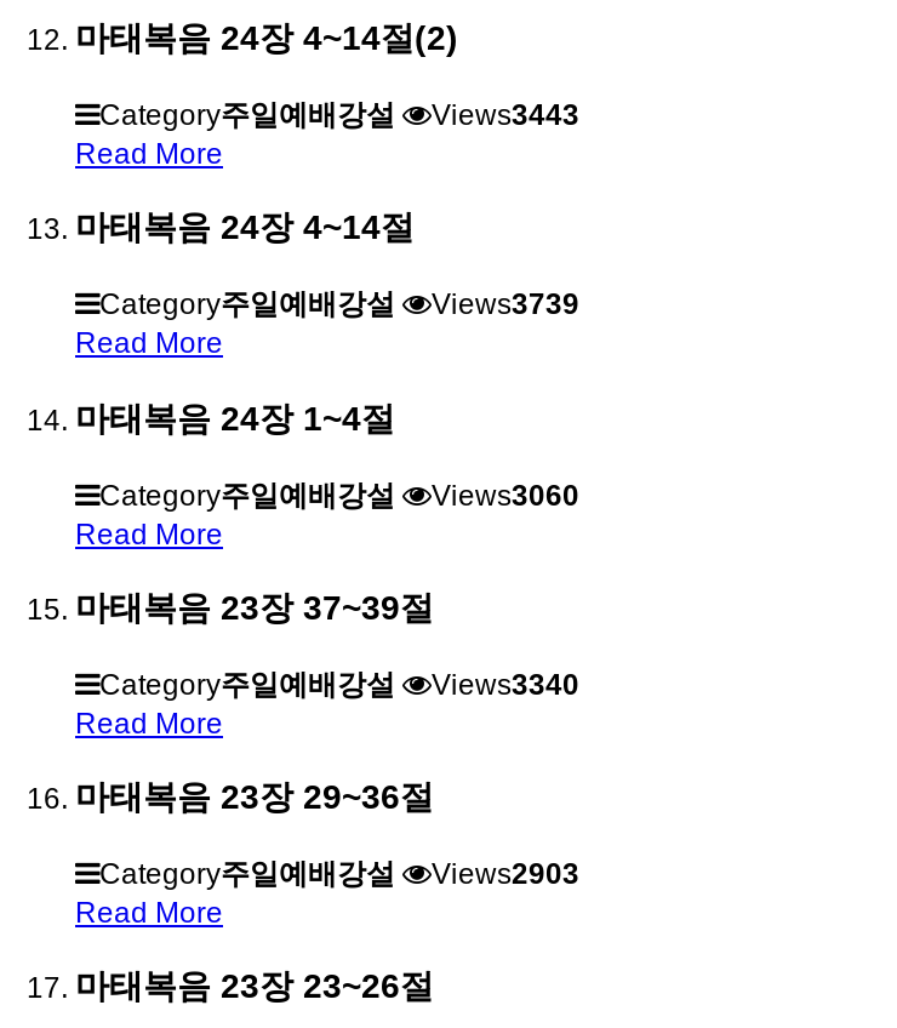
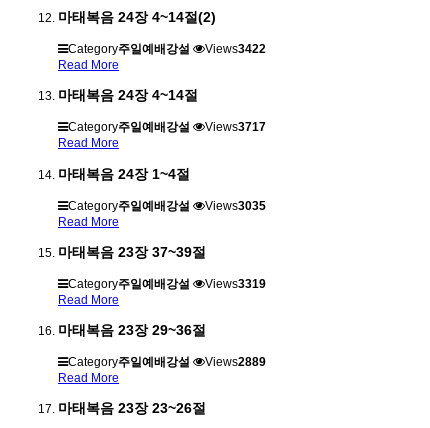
[99,99,579,133] Category주일예배강설 Views3443 -> [68,42,266,56] Category주일예배강설 Views3422
[99,289,579,322] Category주일예배강설 Views3739 -> [68,120,266,134] Category주일예배강설 Views3717
[432,478,579,512] Views3060 -> [205,198,266,212] Views3035
[432,667,579,701] Views3340 -> [205,277,266,291] Views3319
[432,856,579,890] Views2903 -> [205,355,266,369] Views2889

